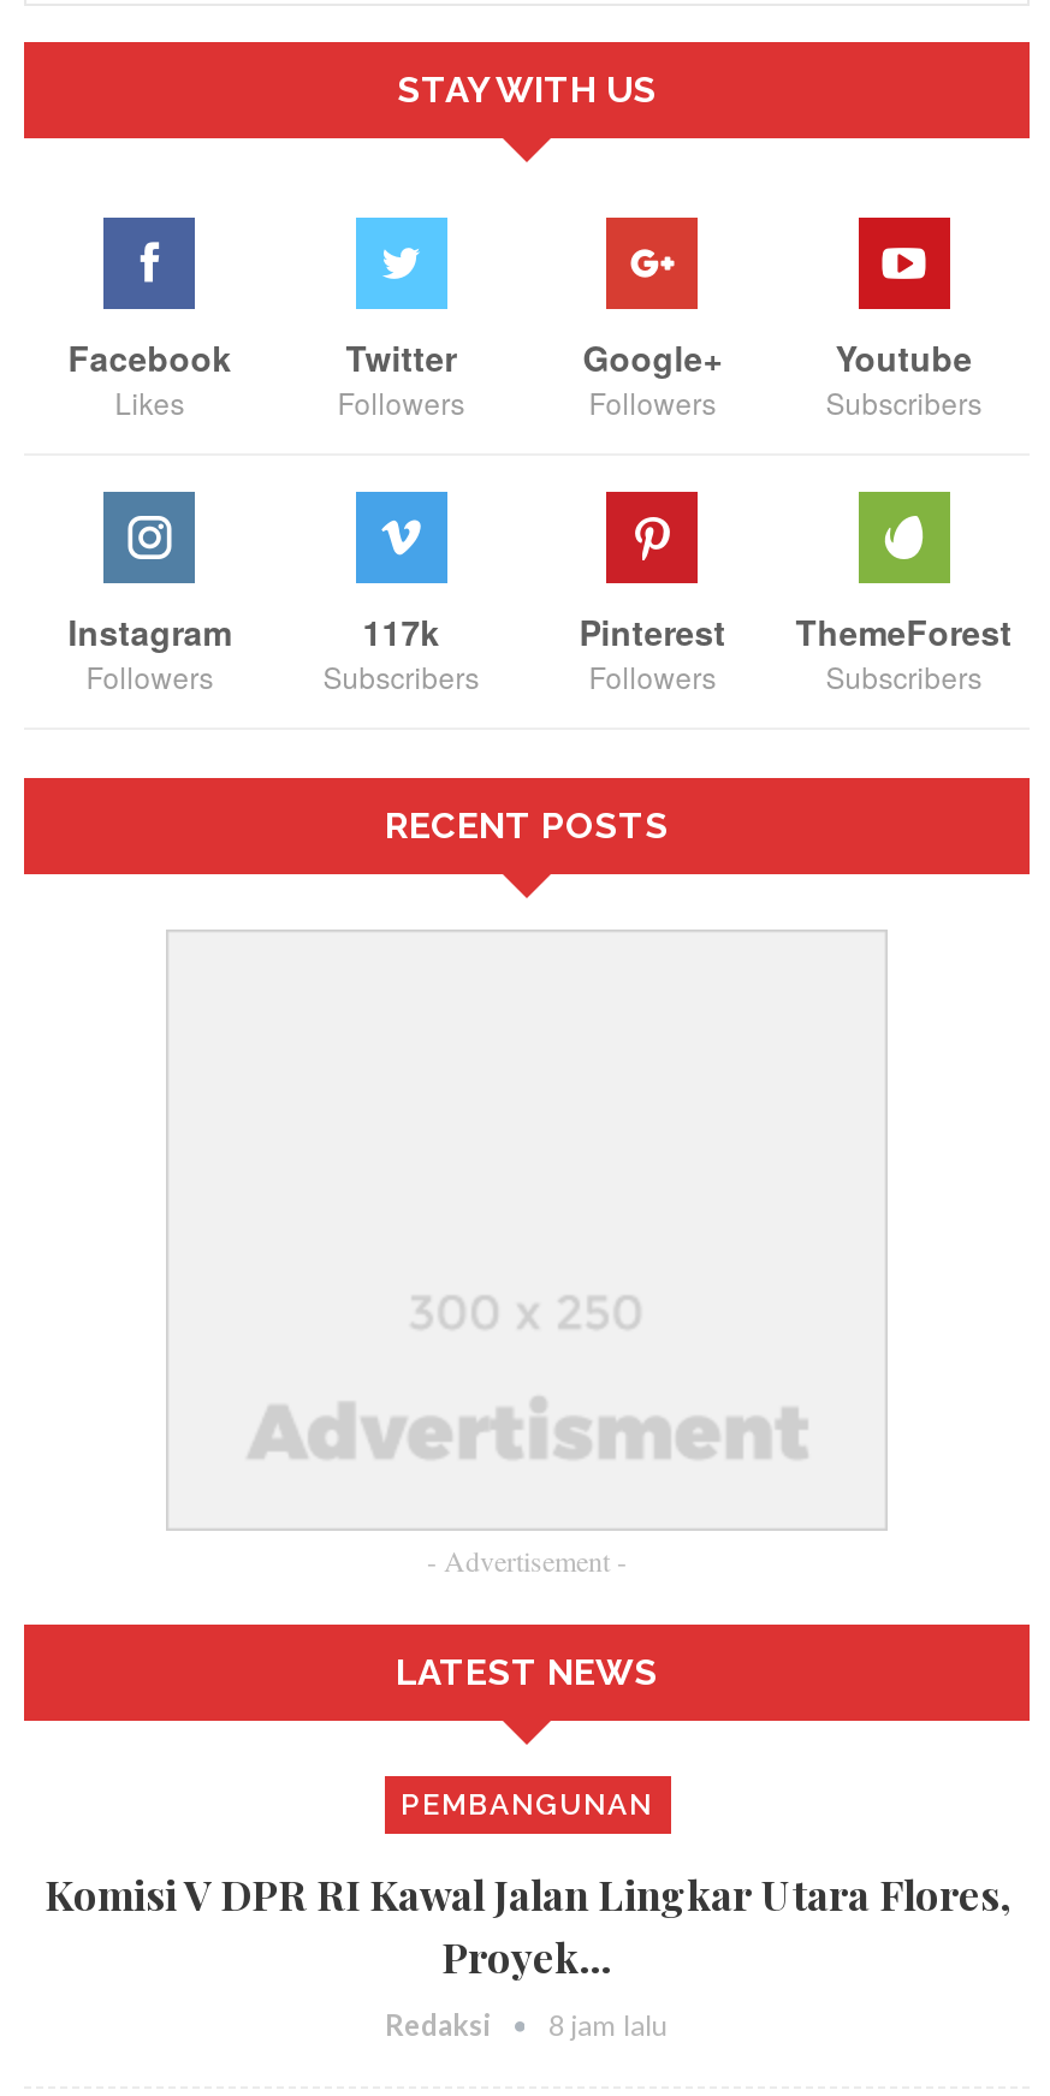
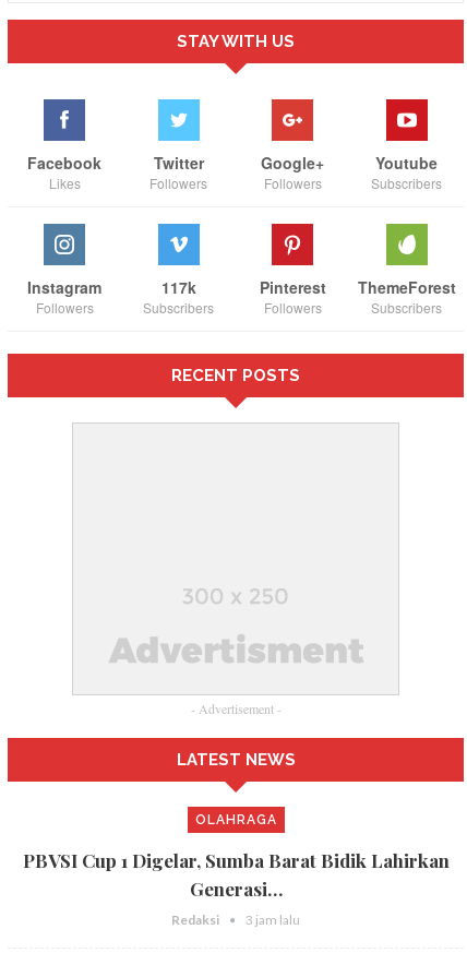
[401,1789,653,1822] PEMBANGUNAN -> [195,812,277,828] OLAHRAGA
[45,1868,1009,1983] Komisi V DPR RI Kawal Jalan Lingkar Utara Flores, | Proyek… -> [22,848,449,901] PBVSI Cup 1 Digelar, Sumba Barat Bidik Lahirkan | Generasi…
[385,2007,669,2044] Redaksi 8 jam lalu -> [171,912,300,928] Redaksi 3 jam lalu

